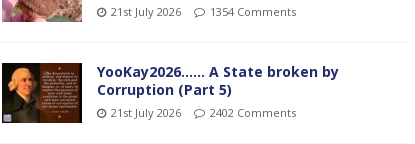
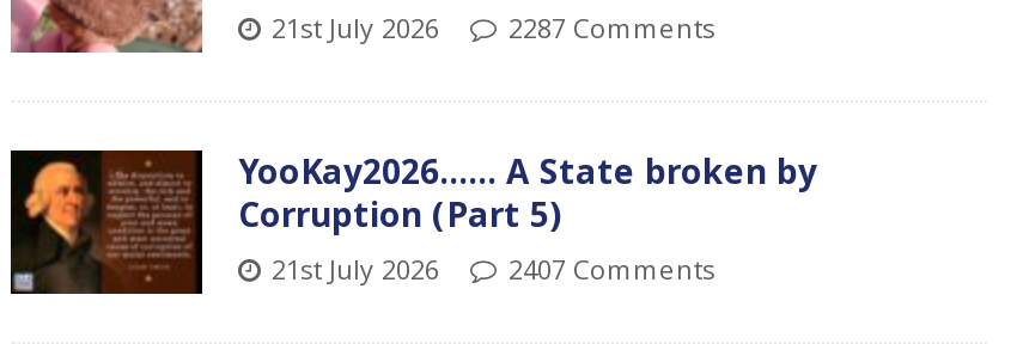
[111,4,296,19] 21st July 2026 1354 Comments -> [272,11,714,46] 21st July 2026 2287 Comments
[111,105,296,120] 21st July 2026 2402 Comments -> [272,252,714,288] 21st July 2026 2407 Comments

